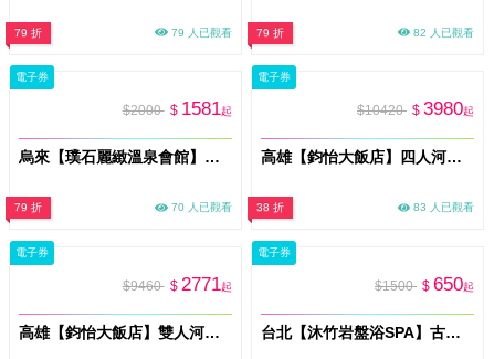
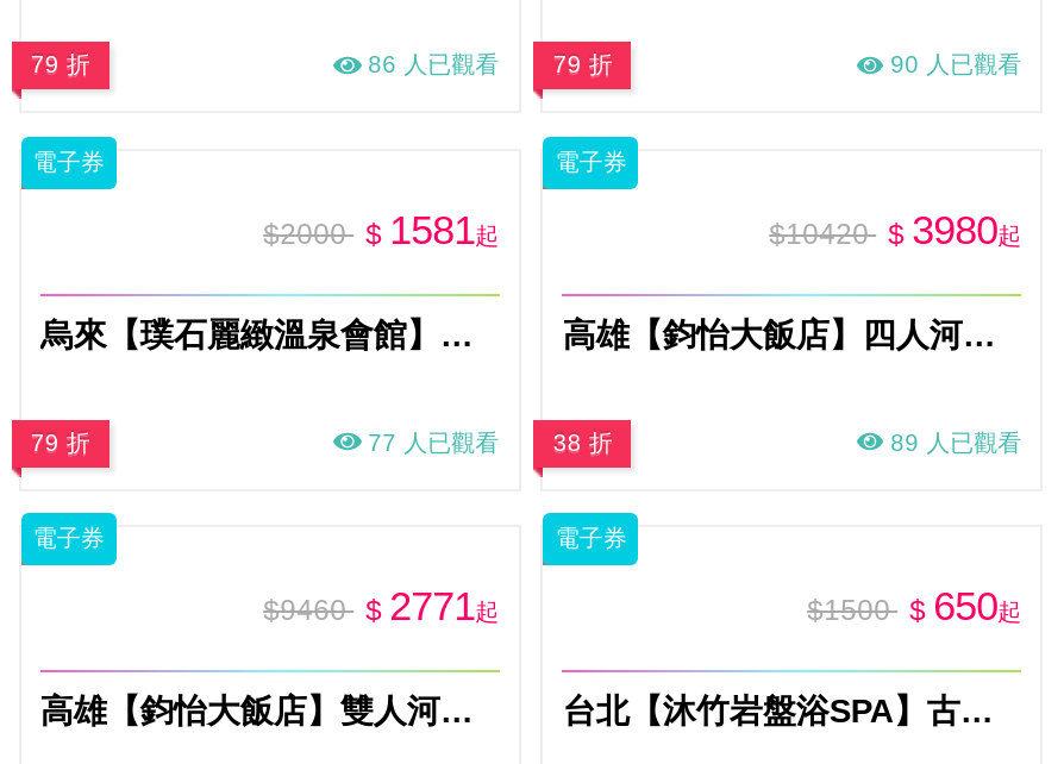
[168,27,232,39] 79 人已觀看 -> [361,52,499,79] 86 人已觀看
[410,27,474,39] 82 人已觀看 -> [883,52,1021,79] 90 人已觀看
[168,201,232,214] 70 人已觀看 -> [361,429,499,456] 77 人已觀看
[410,201,474,214] 83 人已觀看 -> [883,429,1021,456] 89 人已觀看

